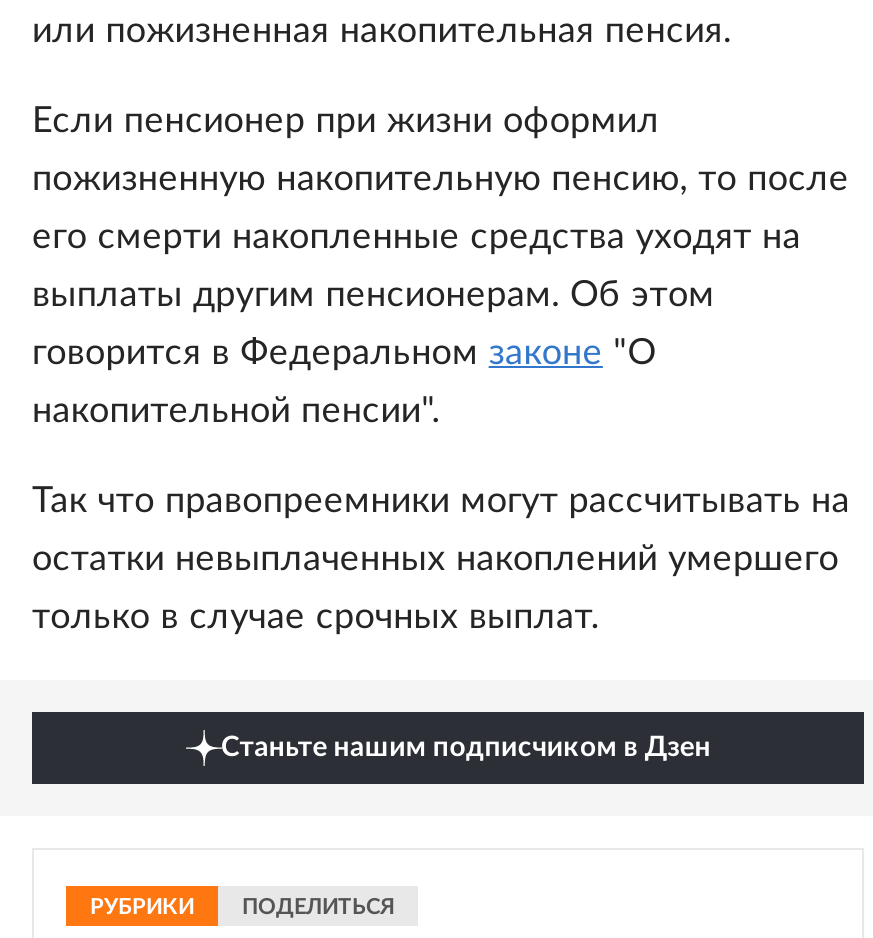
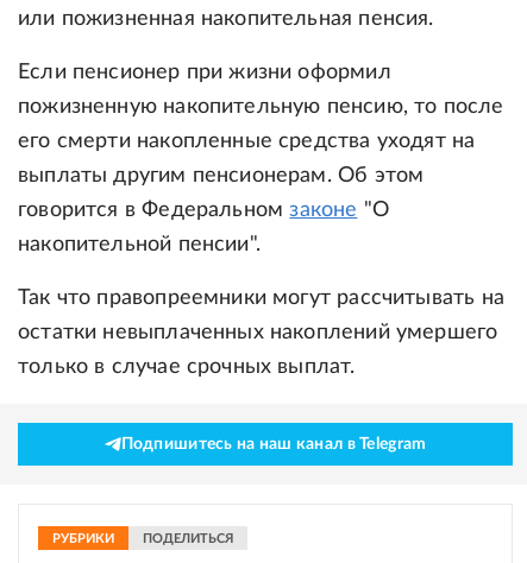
[221,734,711,762] Станьте нашим подписчиком в Дзен -> [121,436,426,452] Подпишитесь на наш канал в Telegram

